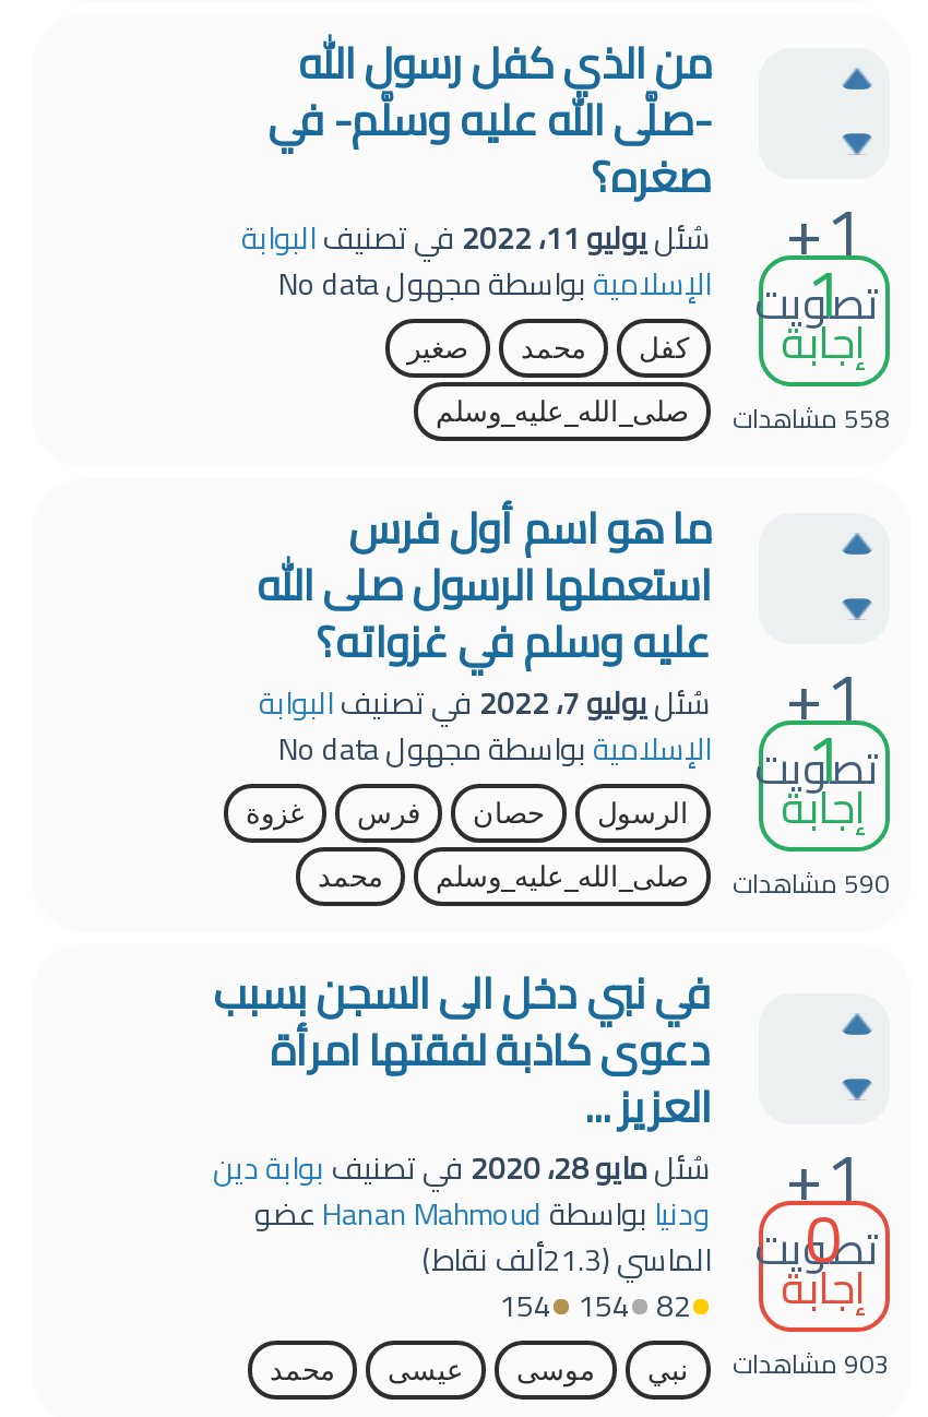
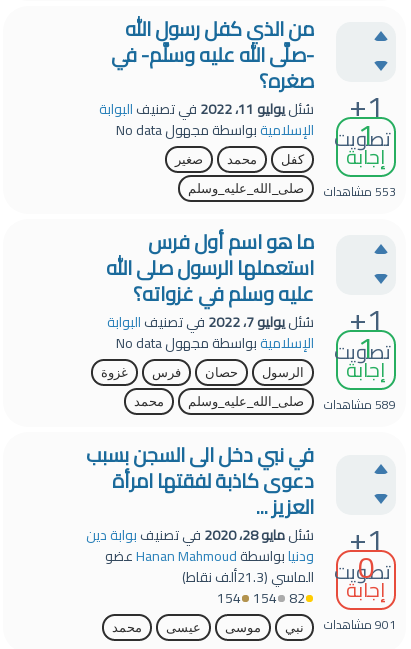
[436,394,890,444] 558 مشاهدات صلى_الله_عليه_وسلم -> [188,180,396,203] 553 مشاهدات صلى_الله_عليه_وسلم
[318,859,890,909] 590 مشاهدات صلى_الله_عليه_وسلم محمد -> [134,393,396,416] 589 مشاهدات صلى_الله_عليه_وسلم محمد
[733,1338,890,1388] 903 مشاهدات -> [324,613,396,636] 901 مشاهدات

